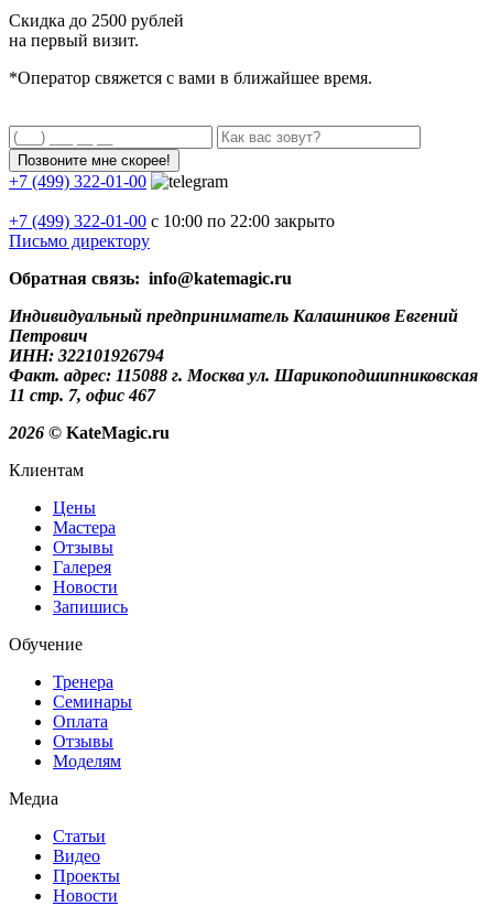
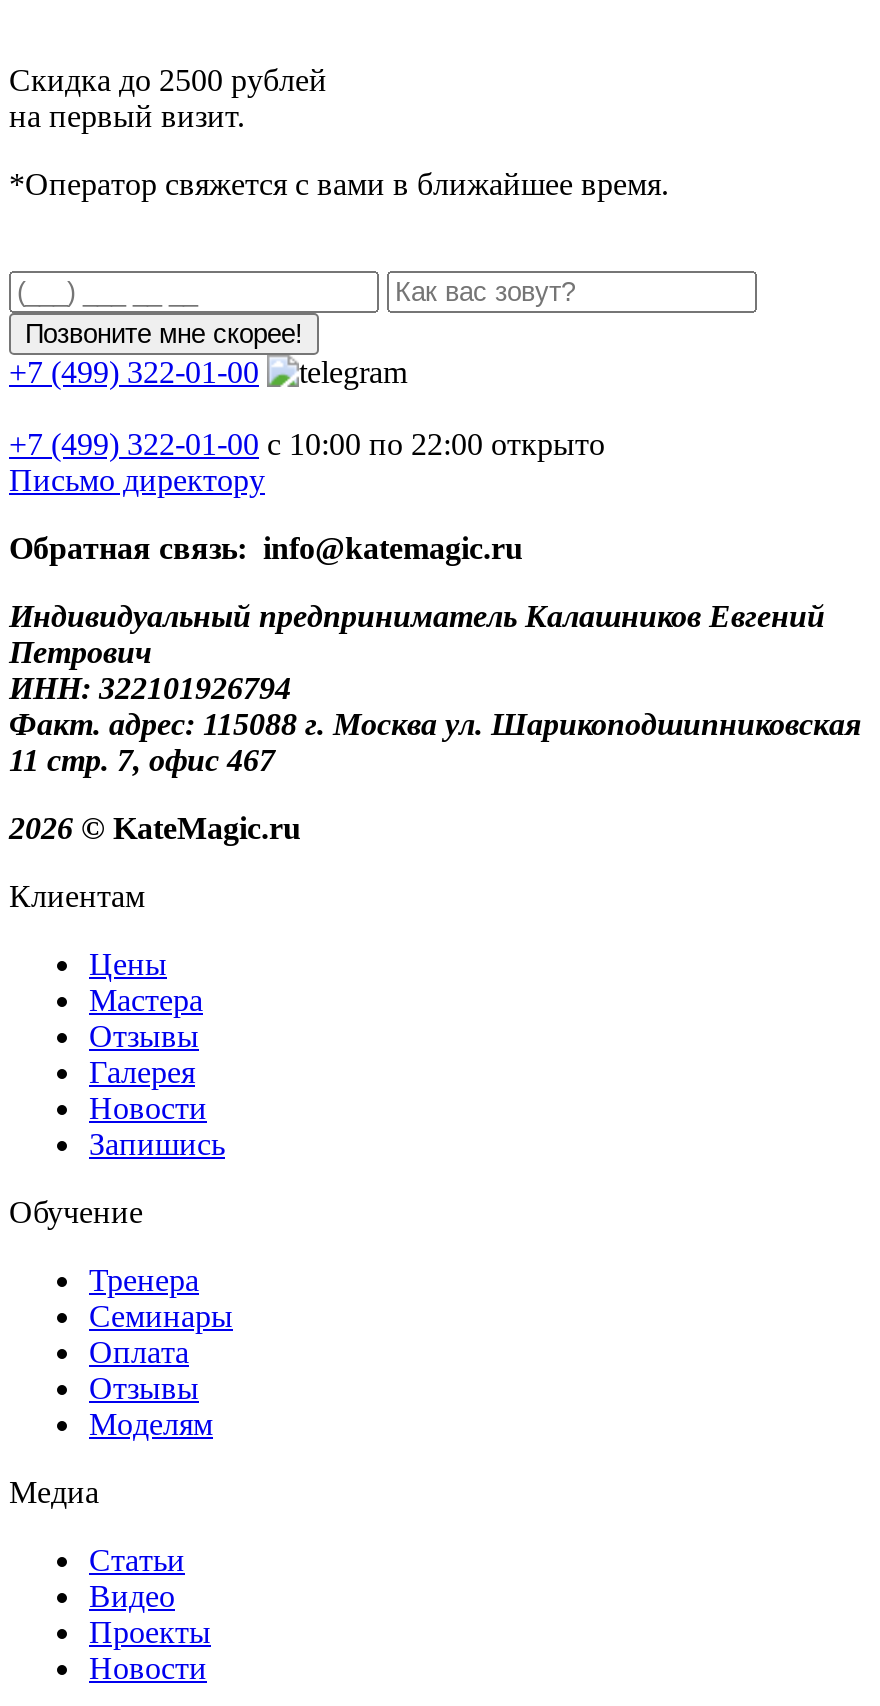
[9,212,335,231] +7 (499) 322-01-00 с 10:00 по 22:00 закрыто -> [9,428,605,462] +7 (499) 322-01-00 с 10:00 по 22:00 открыто

